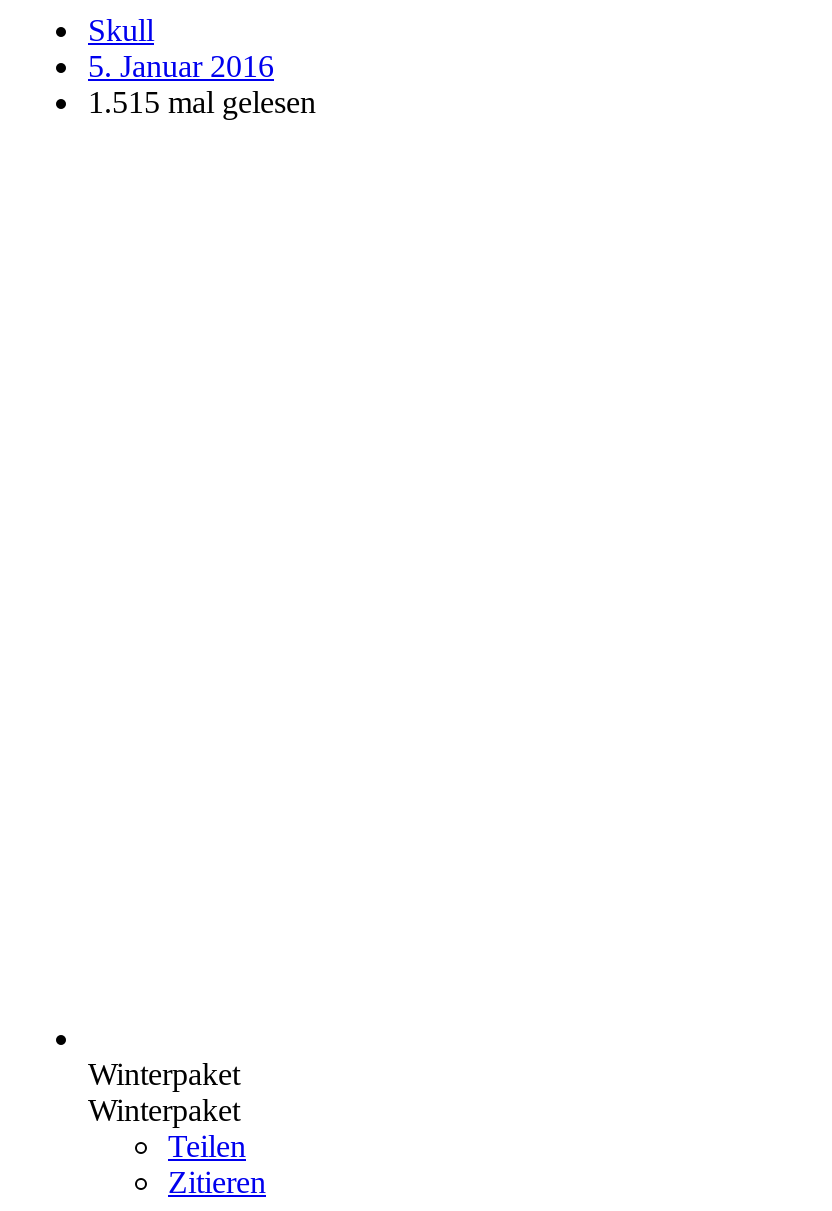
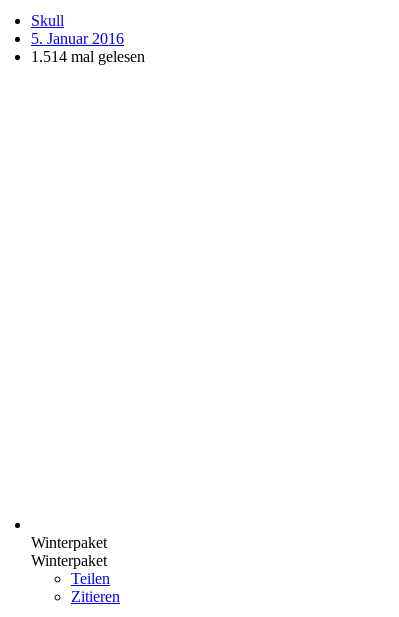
[88,85,316,119] 1.515 mal gelesen -> [31,48,145,65] 1.514 mal gelesen

